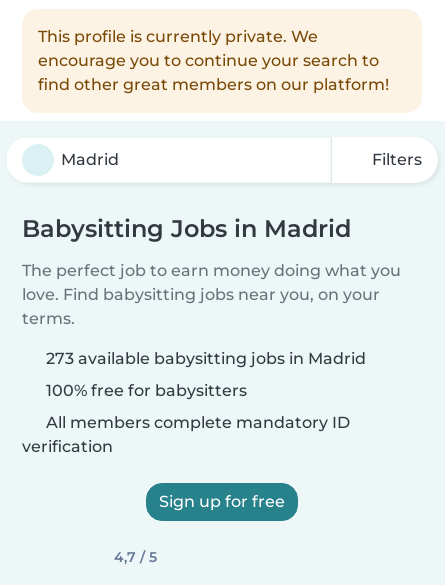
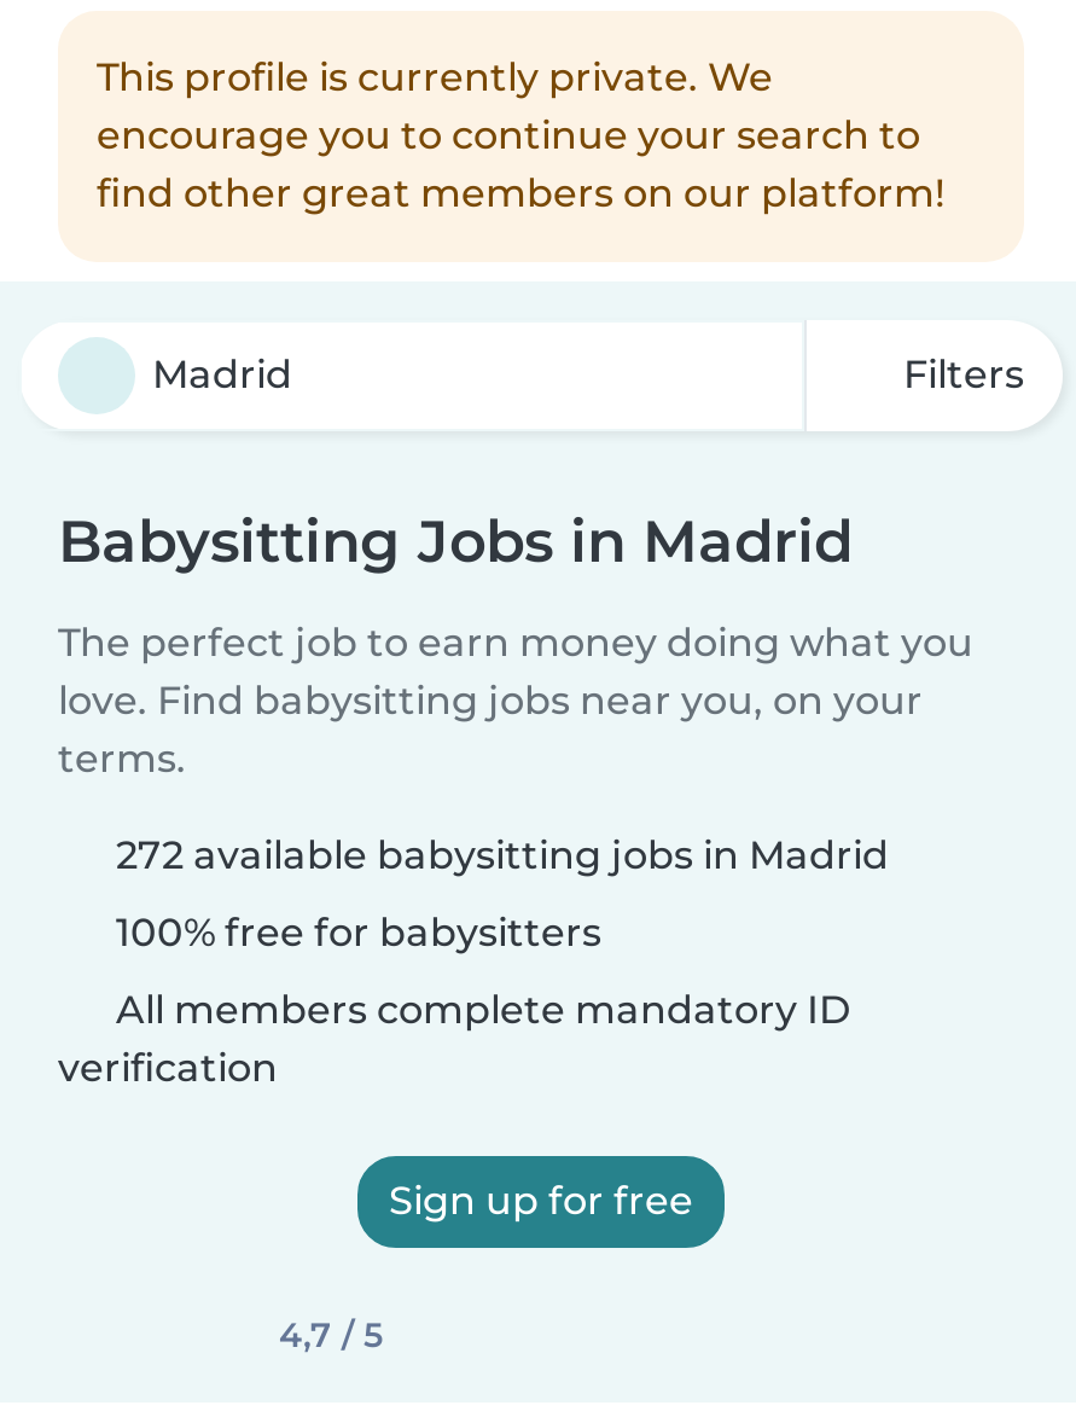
[46,349,366,368] 273 available babysitting jobs in Madrid -> [116,832,889,878] 272 available babysitting jobs in Madrid

